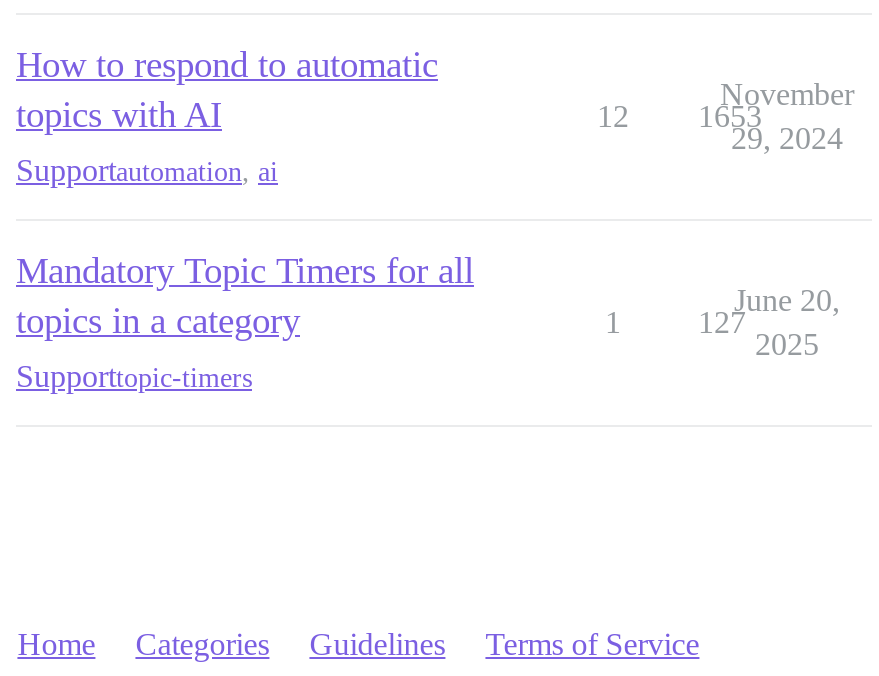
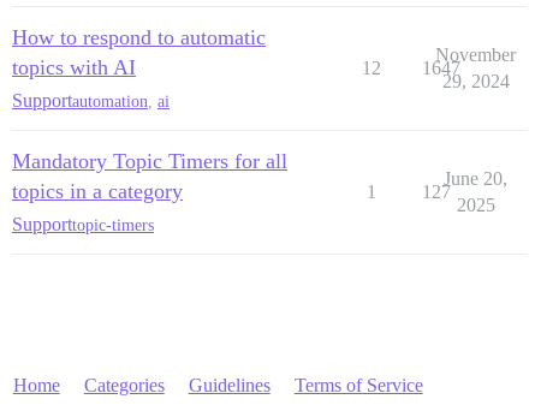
[698,100,762,134] 1653 -> [422,58,460,78] 1647

